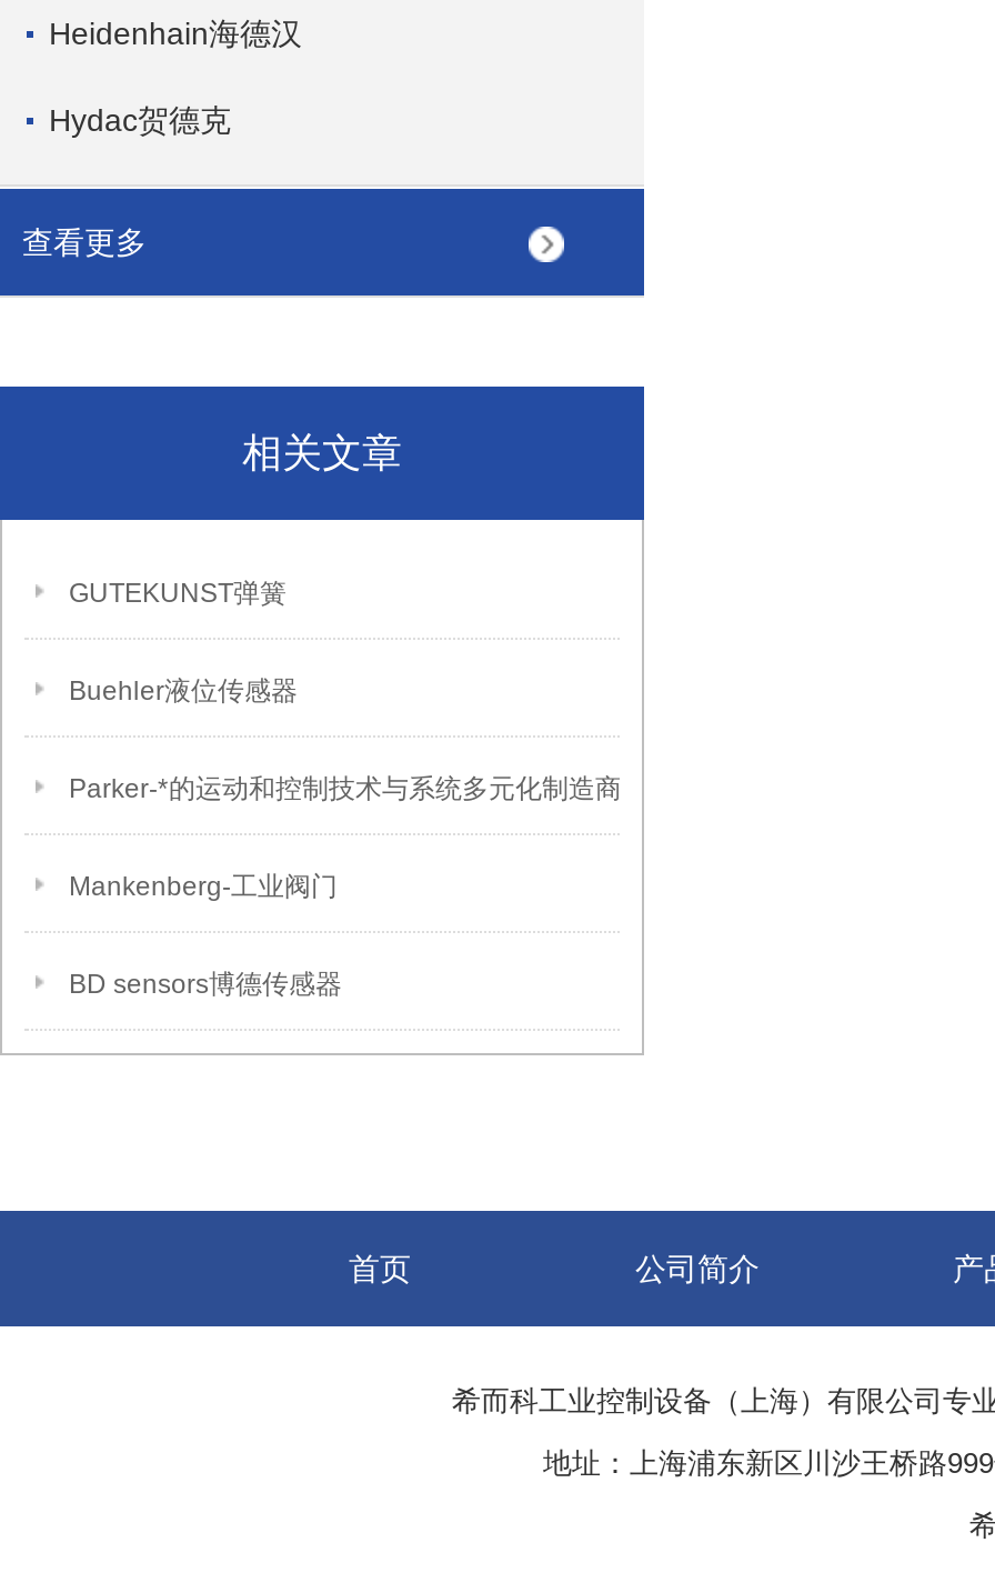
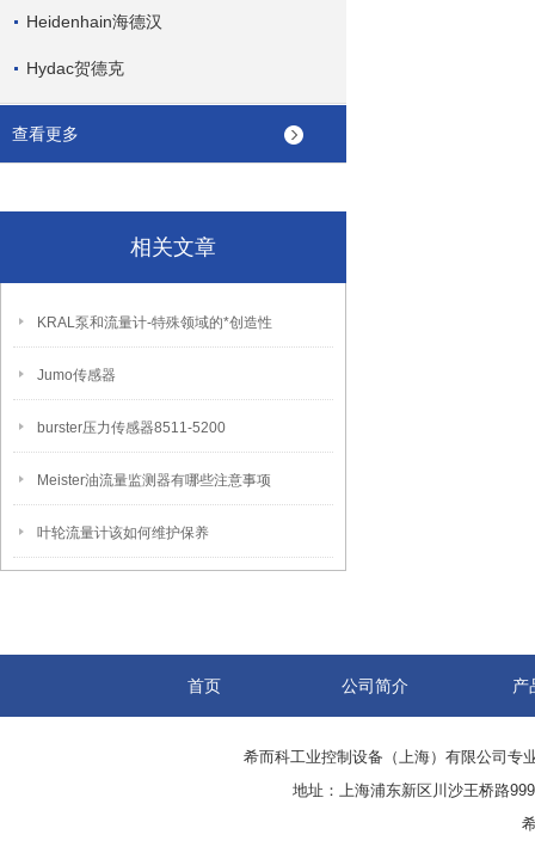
[69,578,287,609] GUTEKUNST弹簧 -> [37,314,272,331] KRAL泵和流量计-特殊领域的*创造性
[69,675,298,707] Buehler液位传感器 -> [37,367,116,383] Jumo传感器
[69,773,622,804] Parker-*的运动和控制技术与系统多元化制造商 -> [37,419,226,436] burster压力传感器8511-5200
[69,871,338,902] Mankenberg-工业阀门 -> [37,472,271,489] Meister油流量监测器有哪些注意事项
[69,969,342,1000] BD sensors博德传感器 -> [37,524,209,541] 叶轮流量计该如何维护保养

